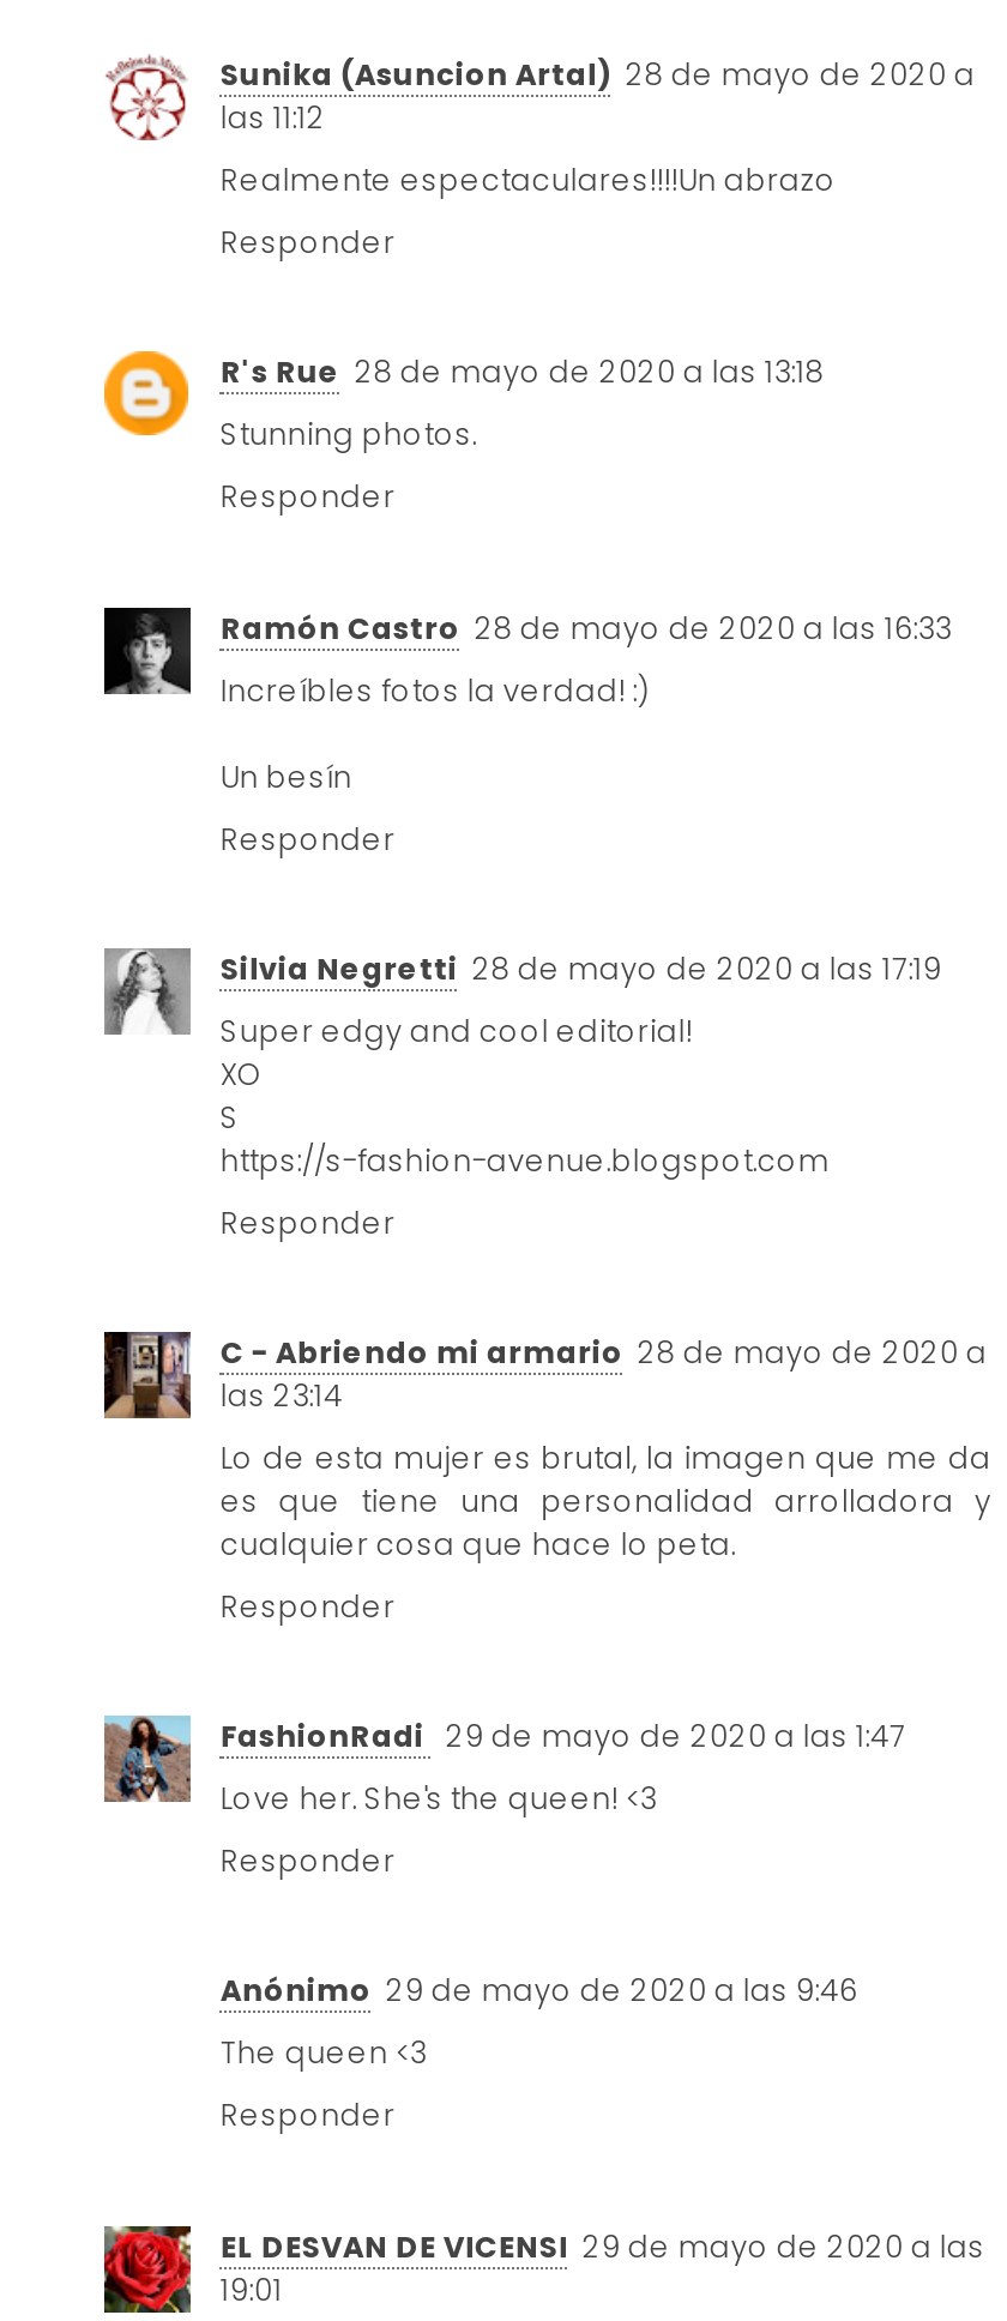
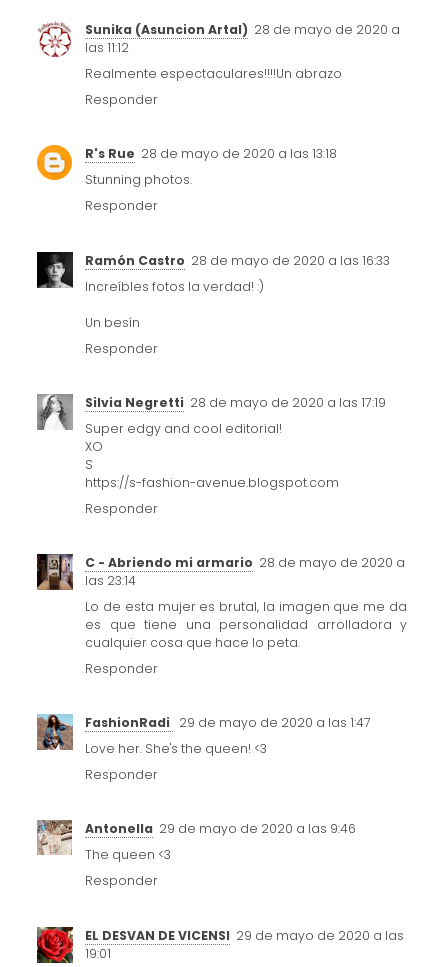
none -> [36,819,73,856] [image]
[220,1971,858,2011] Anónimo 29 de mayo de 2020 a las 9:46 -> [85,820,356,837] Antonella 29 de mayo de 2020 a las 9:46

